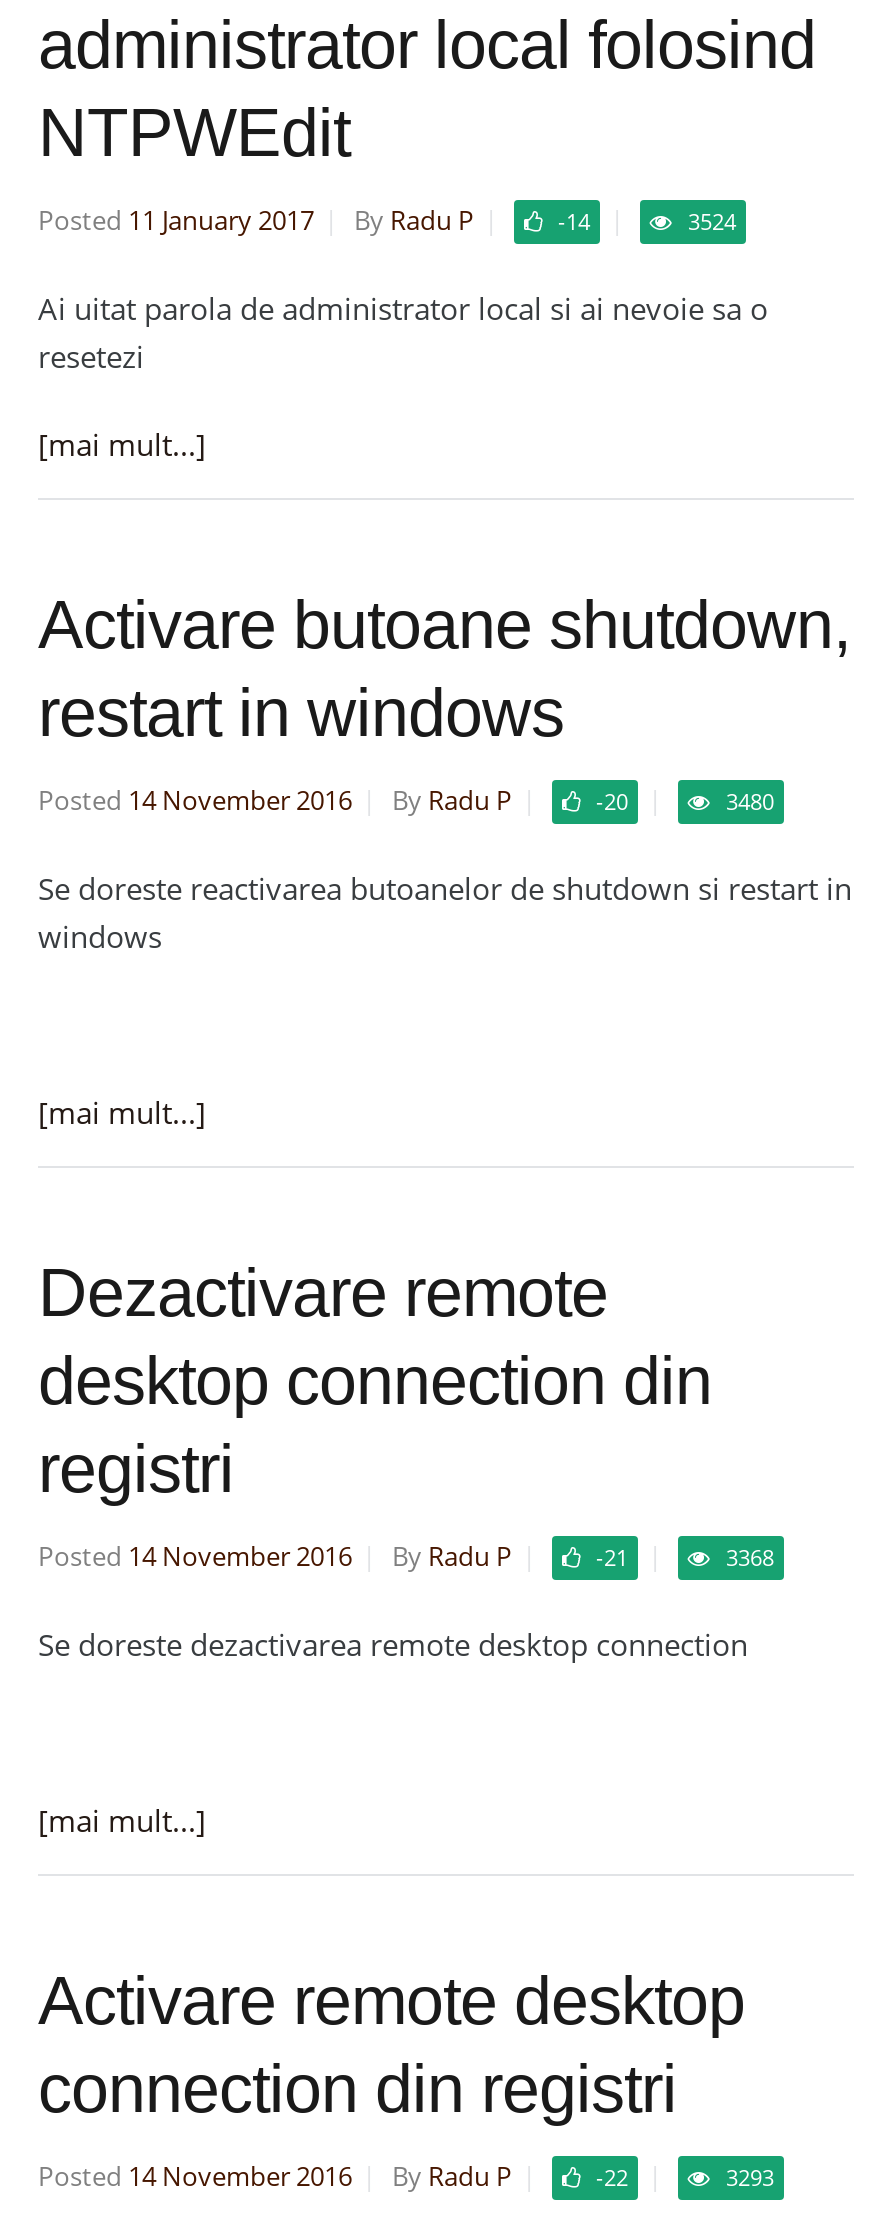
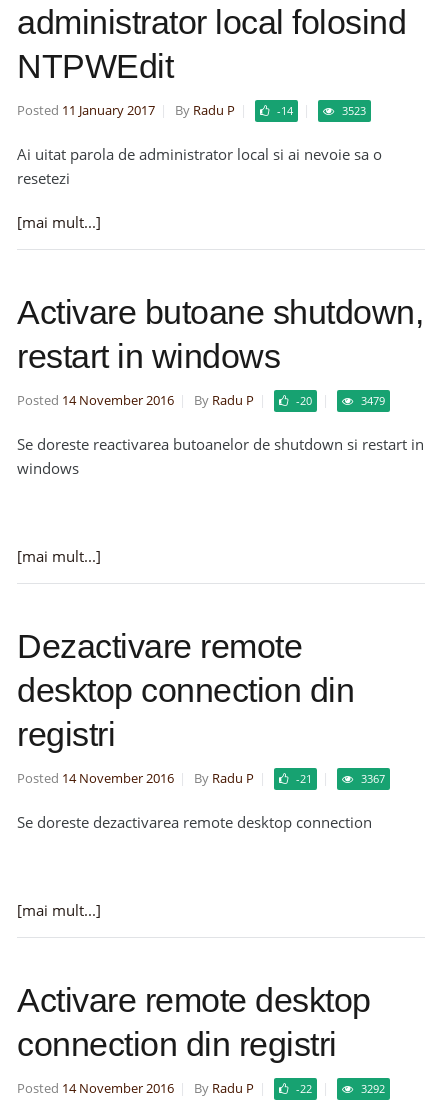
[688,205,736,235] 3524 -> [342,103,366,118] 3523
[726,785,774,815] 3480 -> [361,393,385,408] 3479
[726,1541,774,1571] 3368 -> [361,771,385,786] 3367
[726,2161,774,2191] 3293 -> [361,1081,385,1096] 3292

